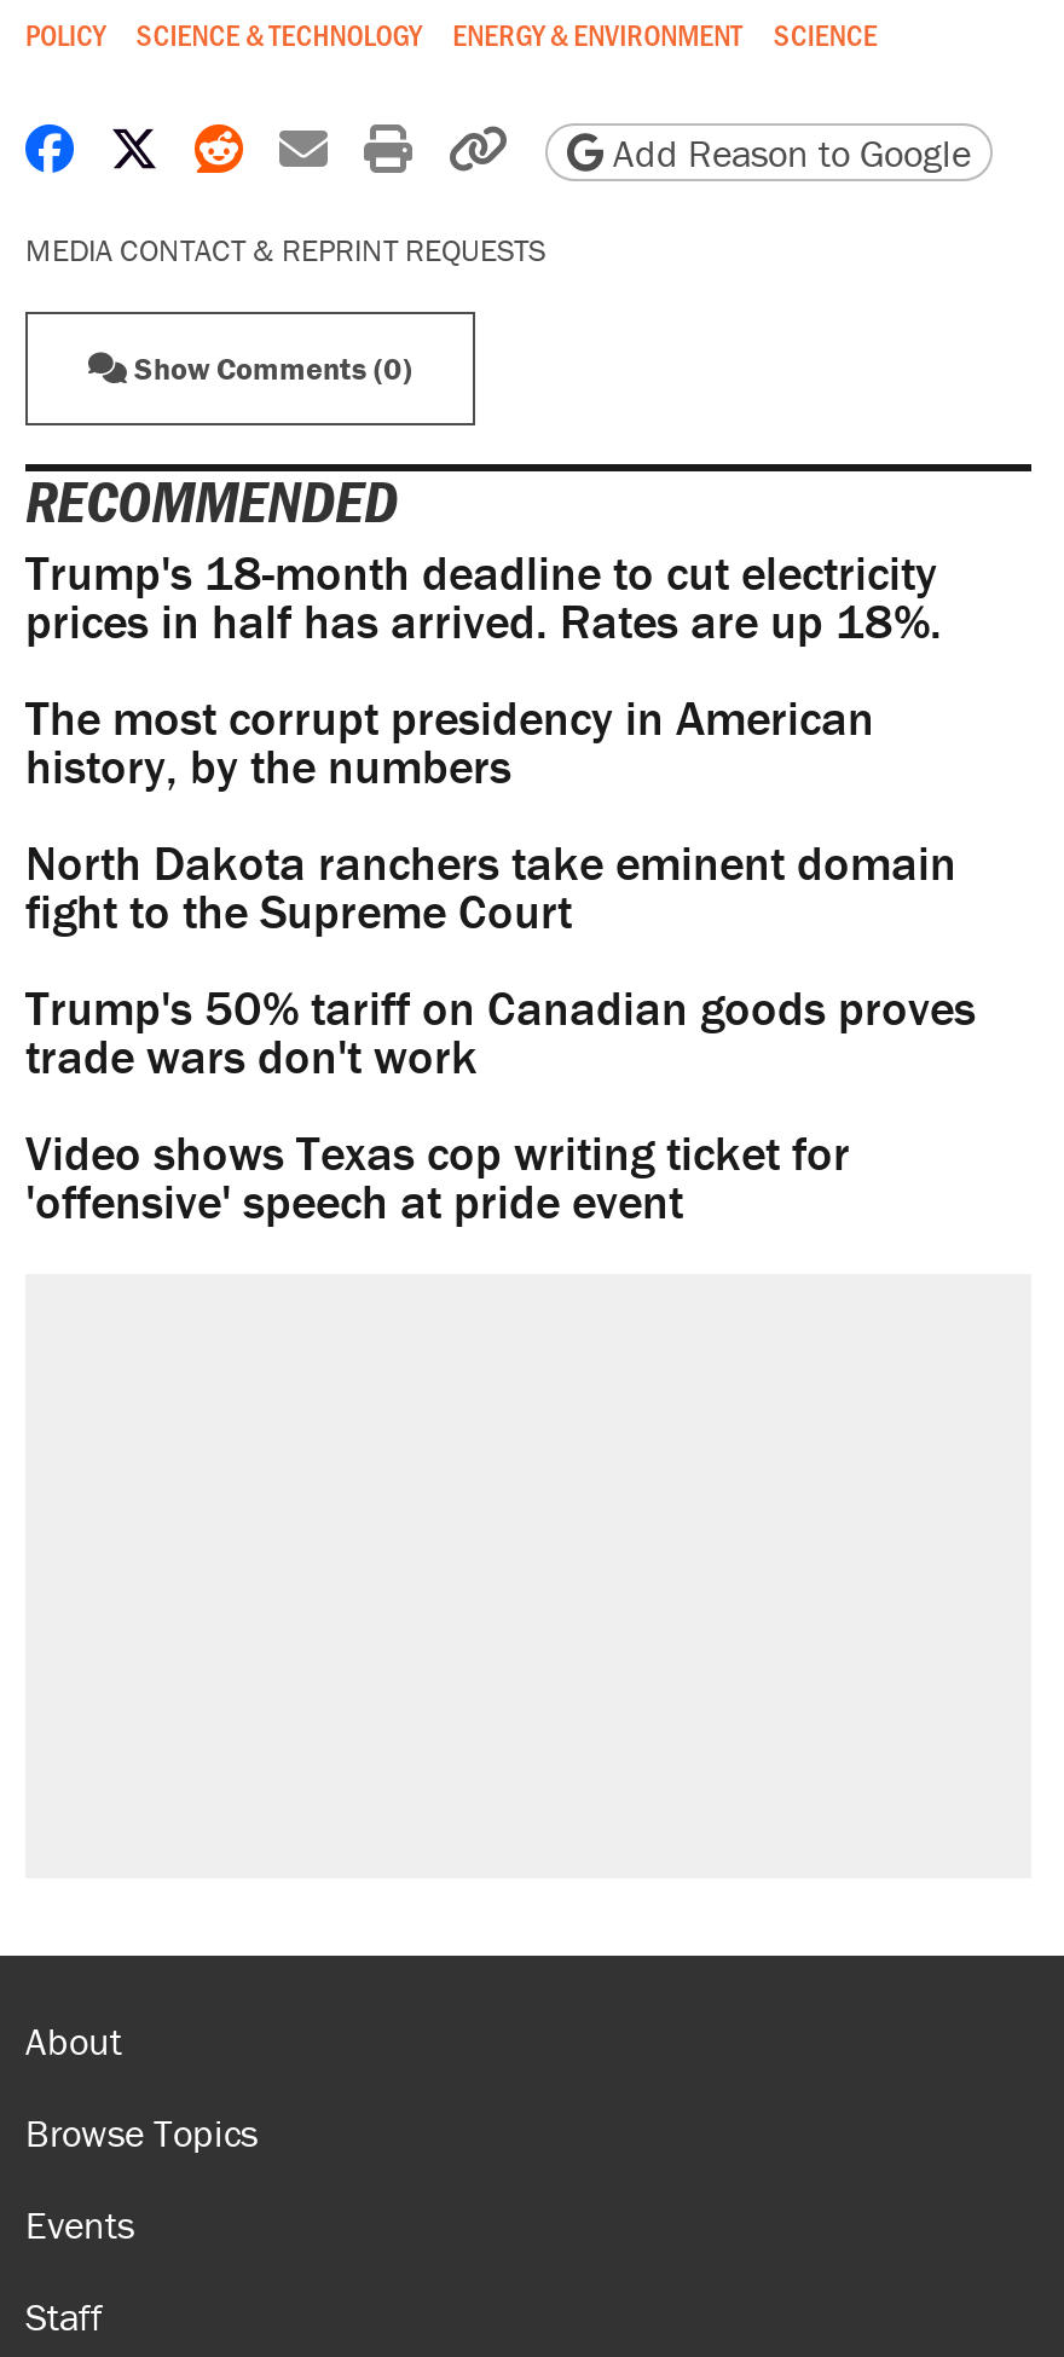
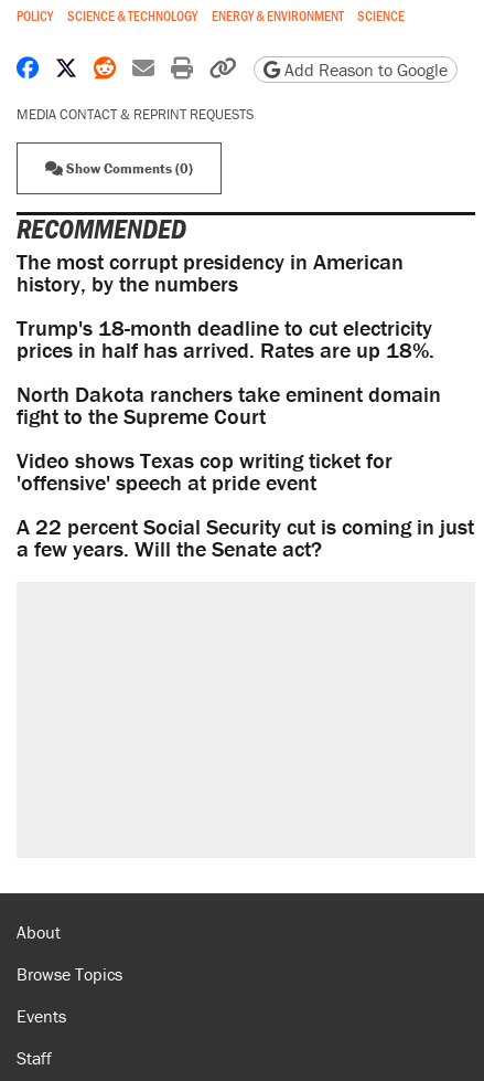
moved [25,542,942,651] -> [17,314,434,364]: Trump's 18-month deadline to cut electricity | prices in half has arrived. Rates are up 18%.
moved [25,687,874,796] -> [17,248,404,297]: The most corrupt presidency in American | history, by the numbers
[25,977,976,1086] Trump's 50% tariff on Canadian goods proves | trade wars don't work -> none
moved [25,1122,850,1231] -> [17,446,392,496]: Video shows Texas cop writing ticket for | 'offensive' speech at pride event
none -> [17,513,474,562] A 22 percent Social Security cut is coming in just | a few years. Will the Senate act?

